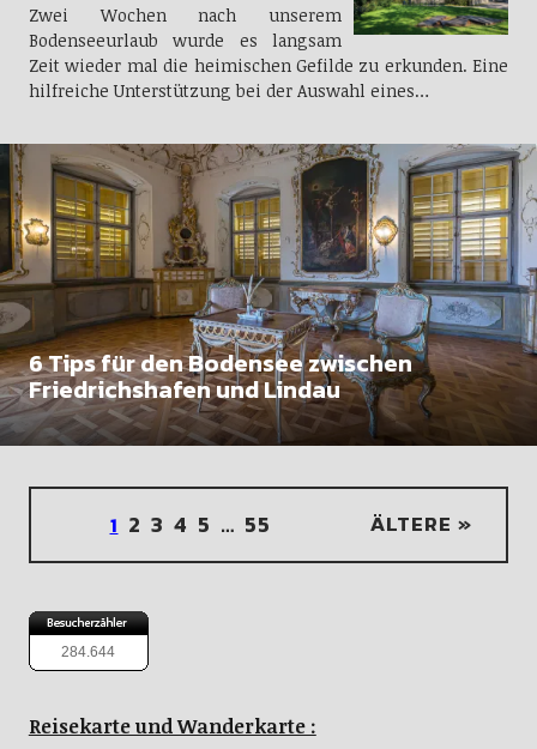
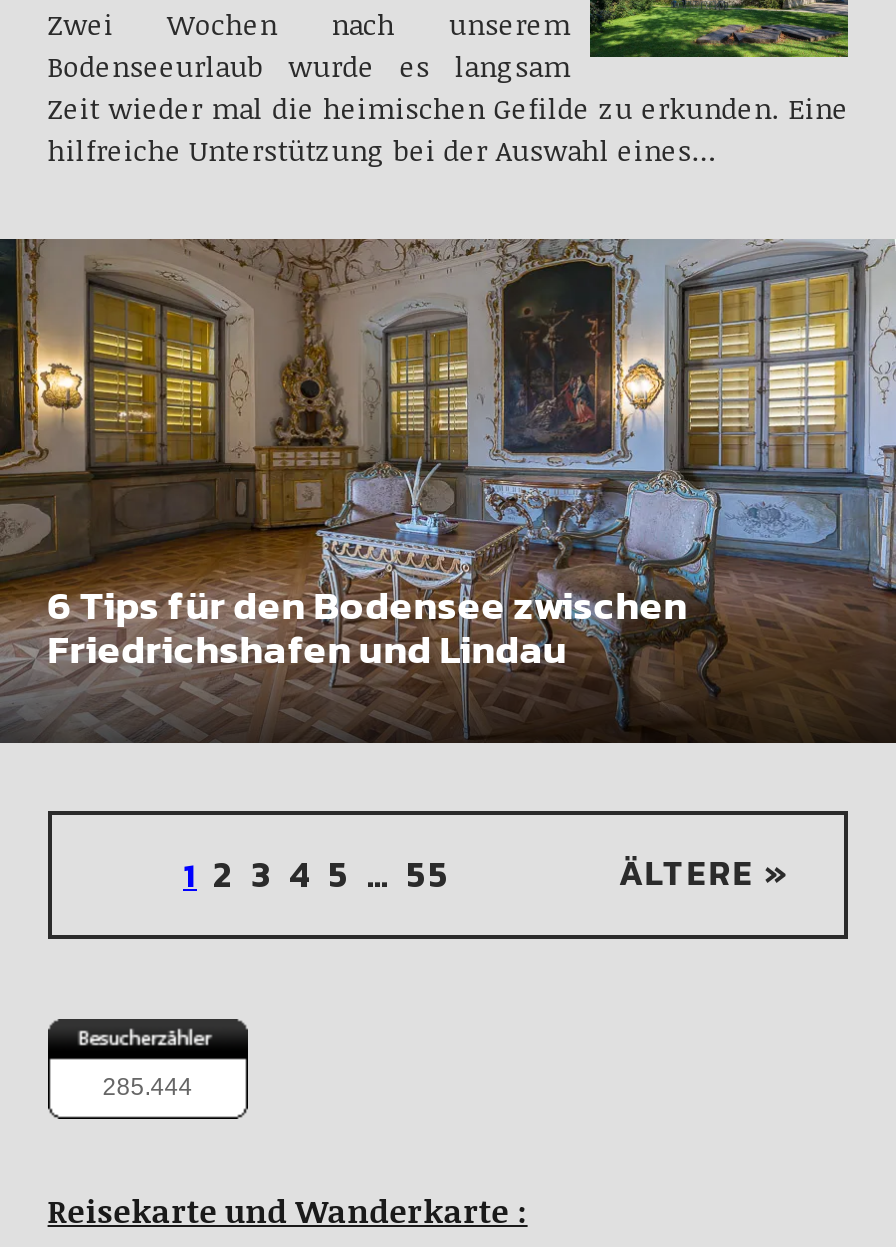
[61,643,115,660] 284.644 -> [103,1074,193,1102] 285.444

